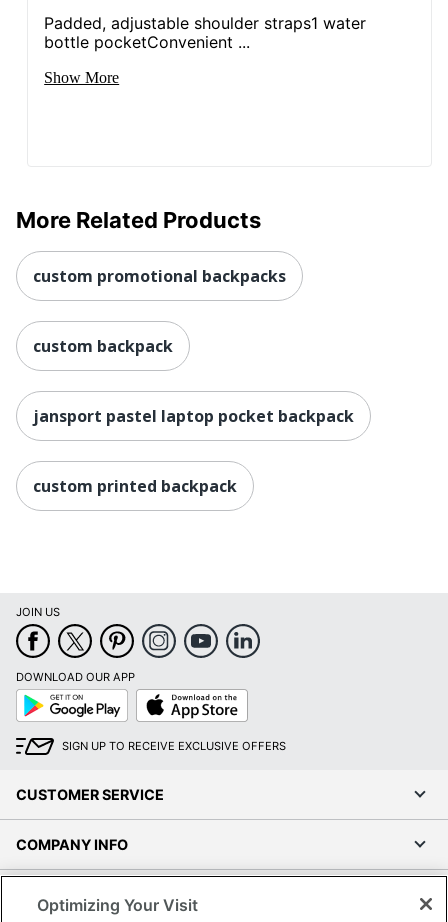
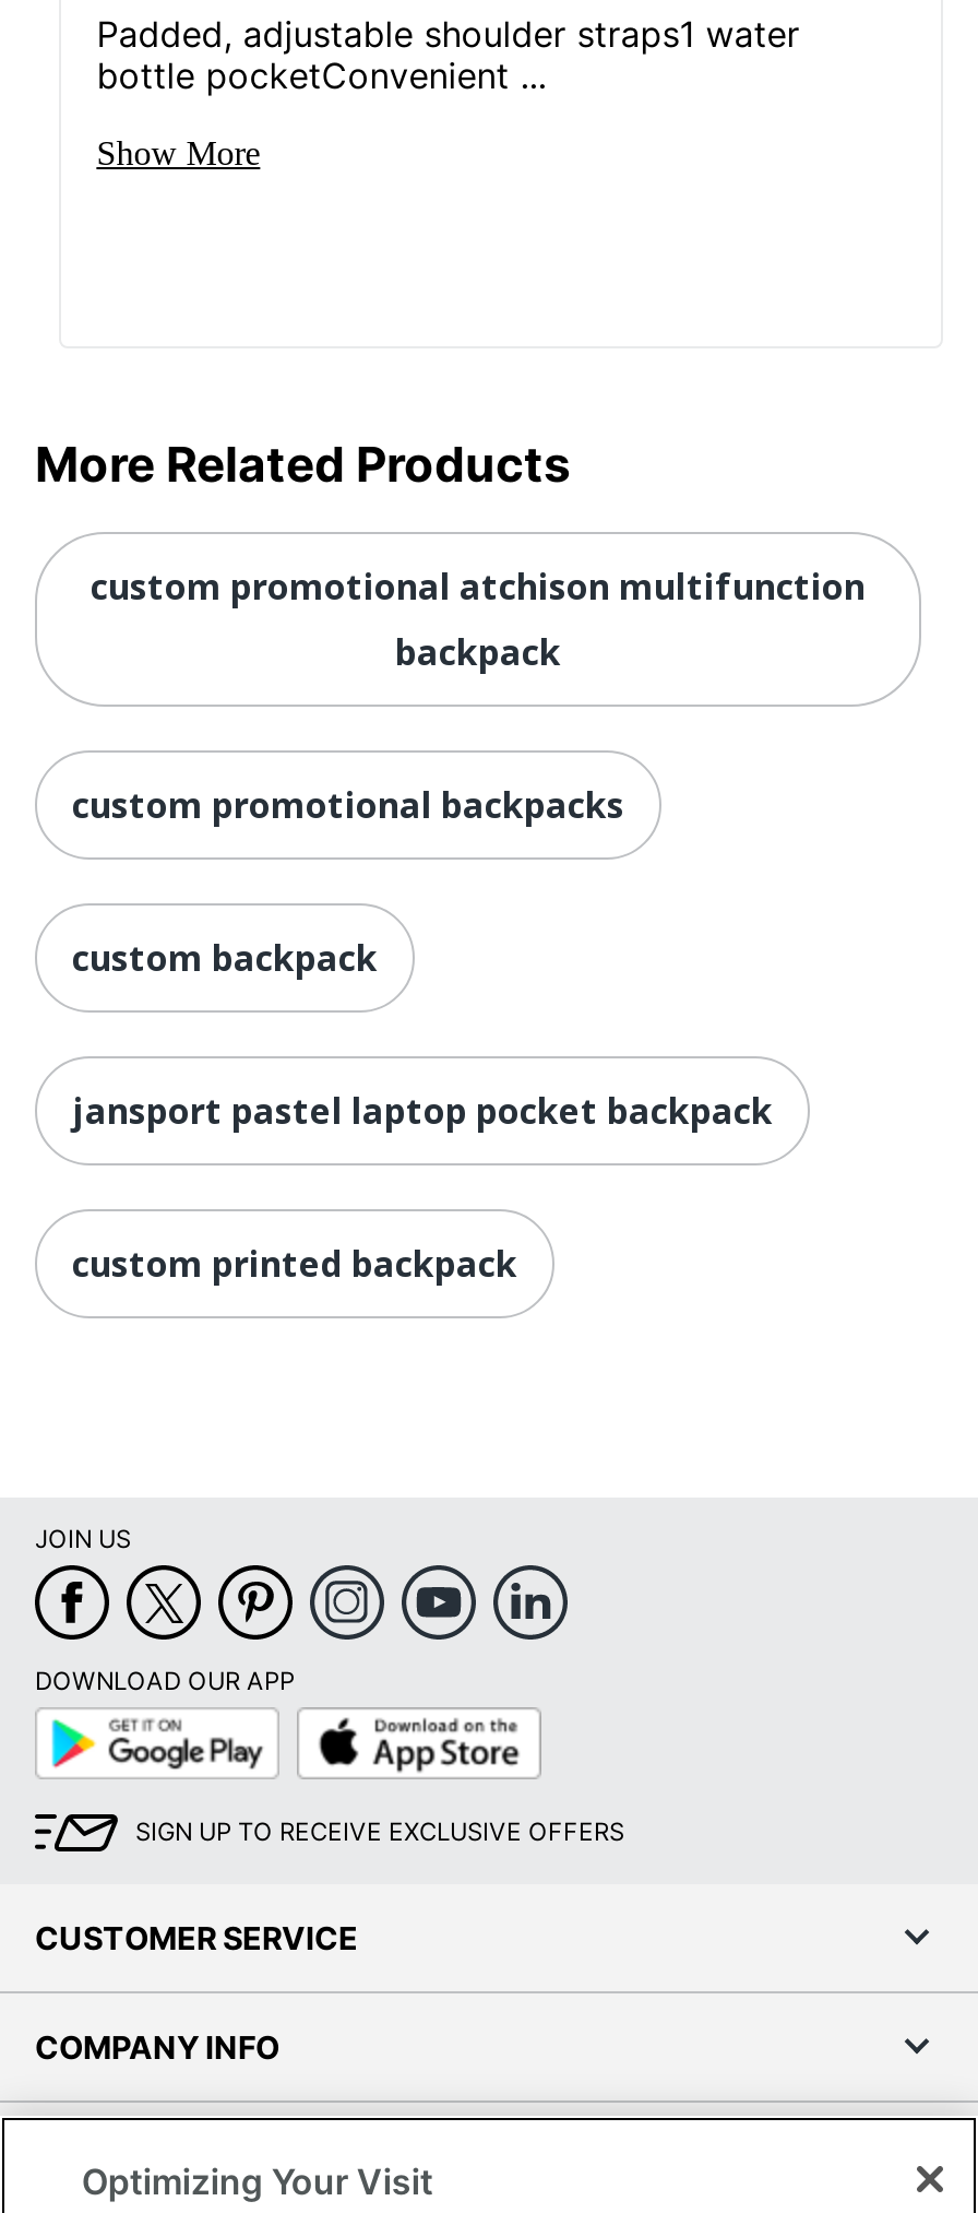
none -> [91,563,866,677] custom promotional atchison multifunction | backpack

